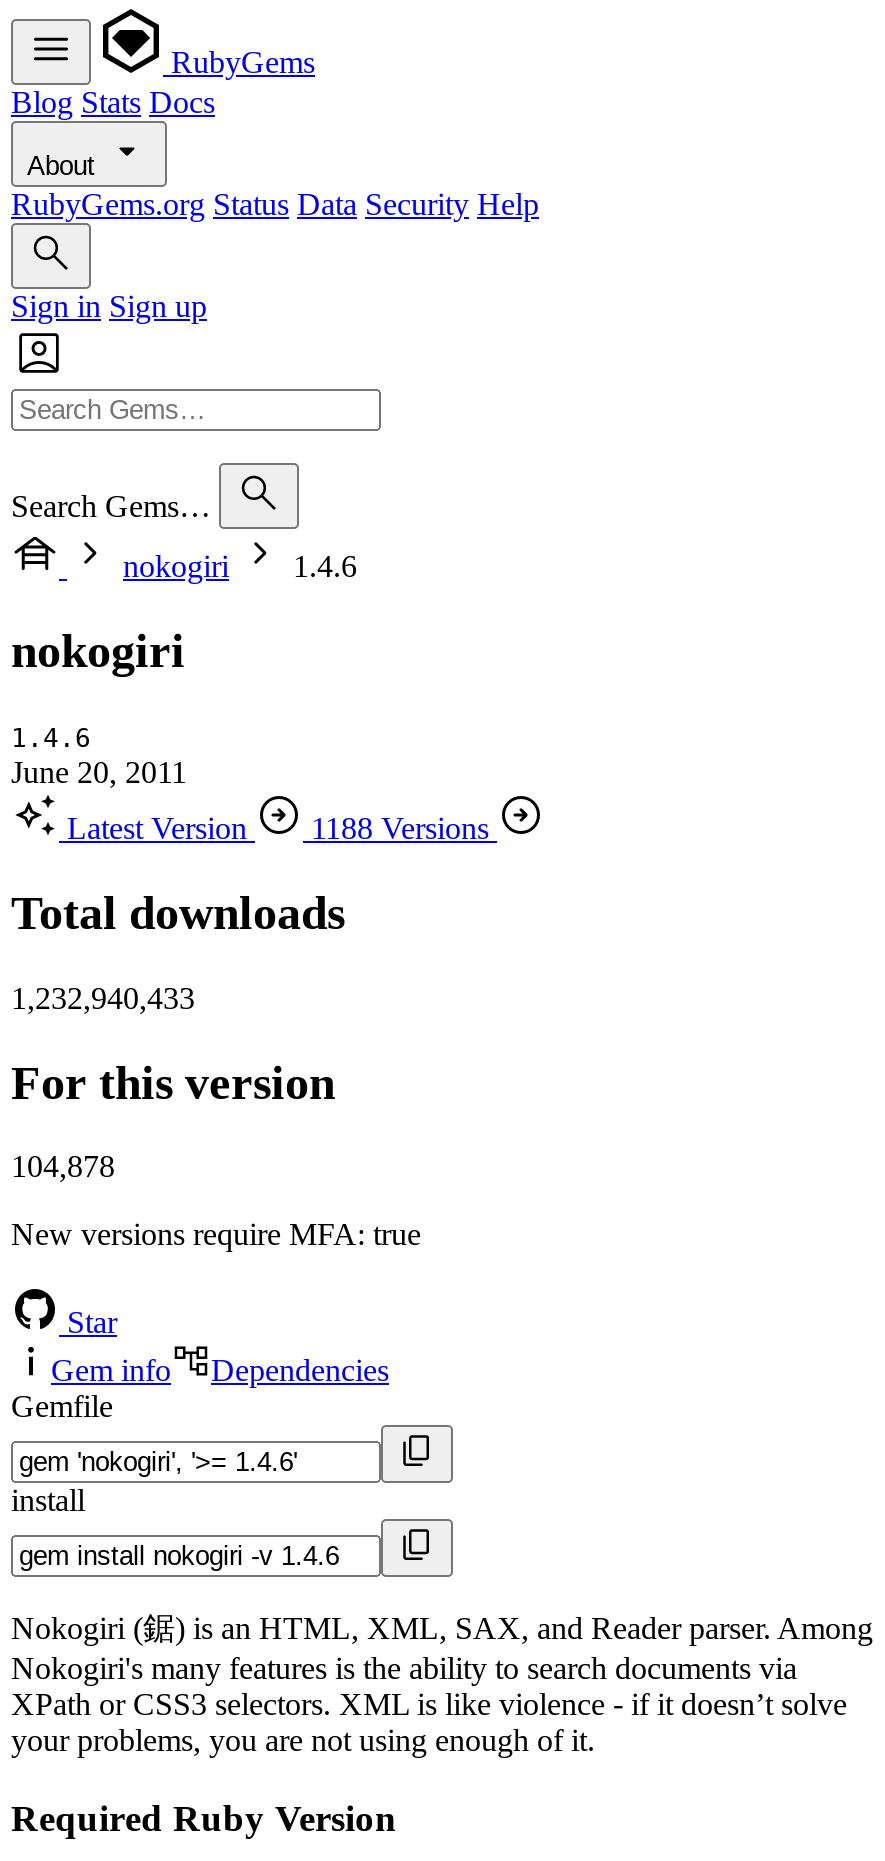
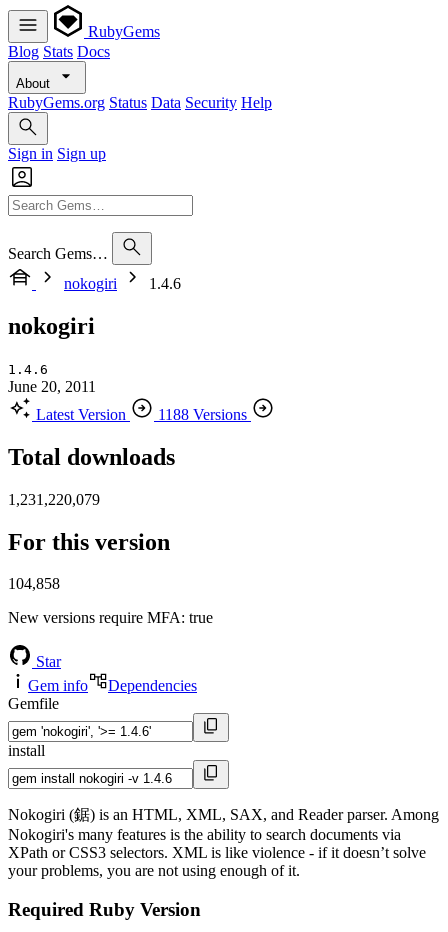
[11,980,195,1014] 1,232,940,433 -> [8,491,100,508] 1,231,220,079
[11,1150,115,1184] 104,878 -> [8,575,60,592] 104,858

